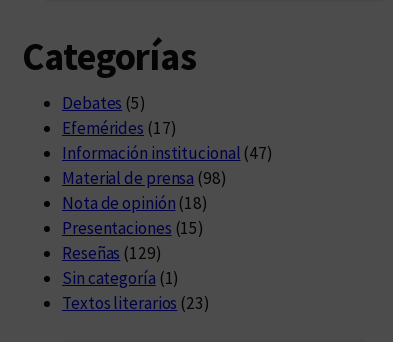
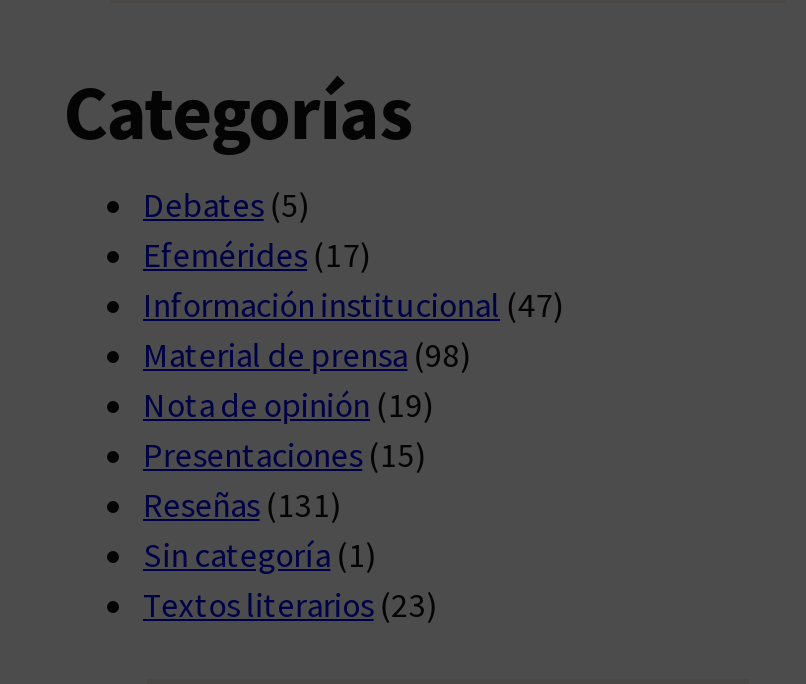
[62,192,208,214] Nota de opinión (18) -> [143,383,435,427] Nota de opinión (19)
[62,242,162,264] Reseñas (129) -> [143,483,342,527] Reseñas (131)

